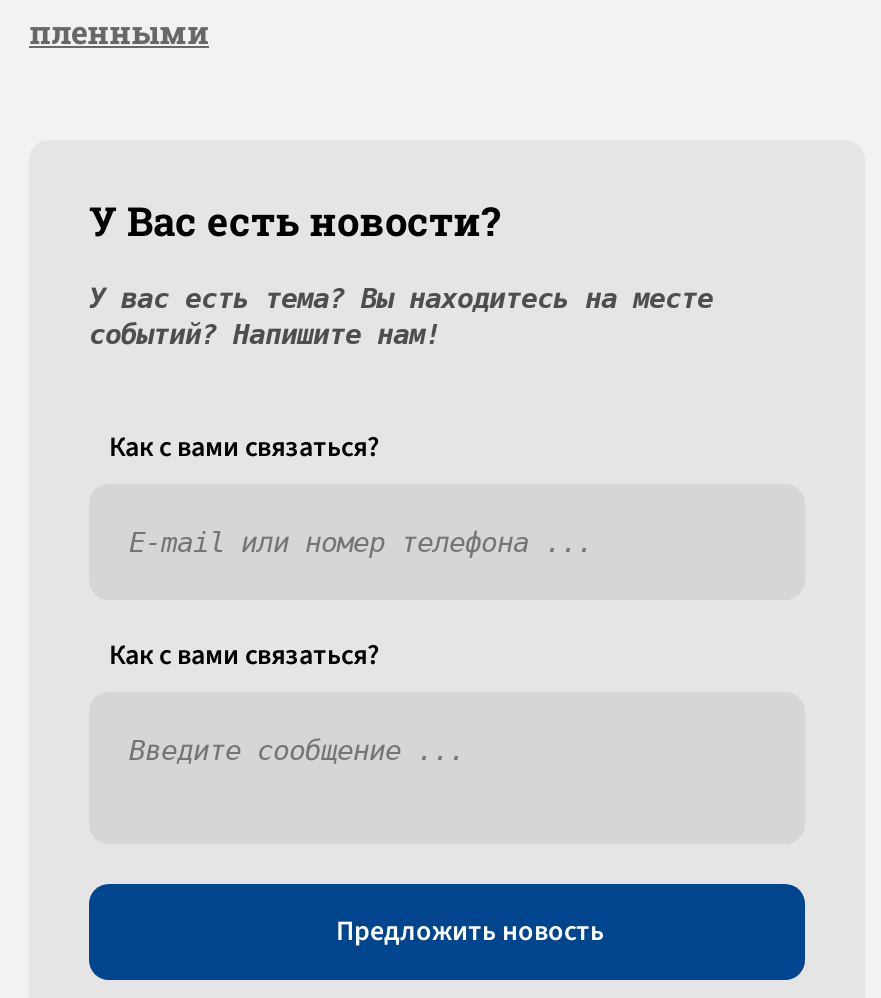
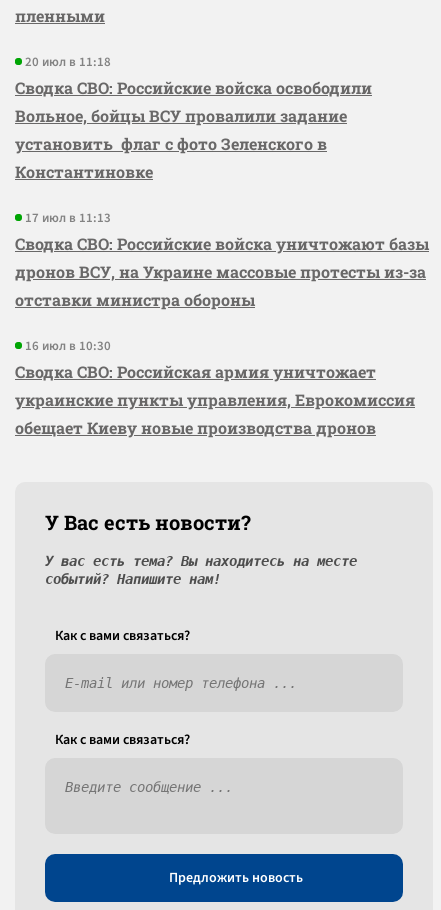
none -> [15,53,429,438] 20 июл в 11:18 | Сводка СВО: Российские войска освободили | Вольное, бойцы ВСУ провалили задание | установить флаг с фото Зеленского в | Константиновке | 17 июл в 11:13 | Сводка СВО: Российские войска уничтожают базы | дронов ВСУ, на Украине массовые протесты из-за | отставки министра обороны | 16 июл в 10:30 | Сводка СВО: Российская армия уничтожает | украинские пункты управления, Еврокомиссия | обещает Киеву новые производства дронов

